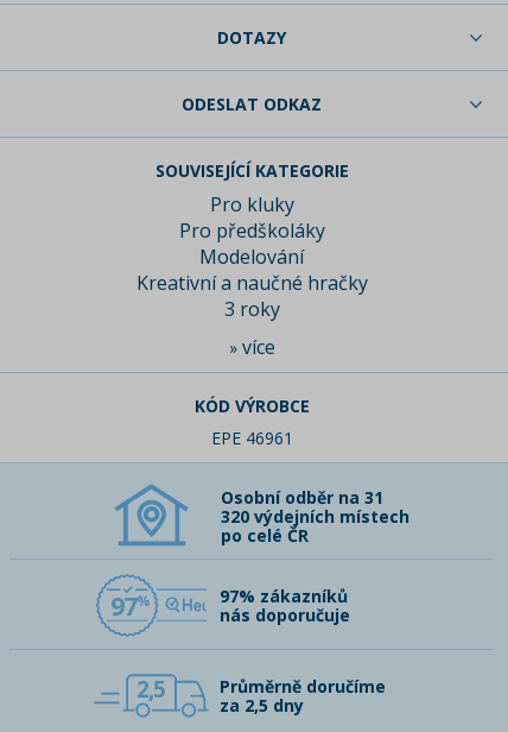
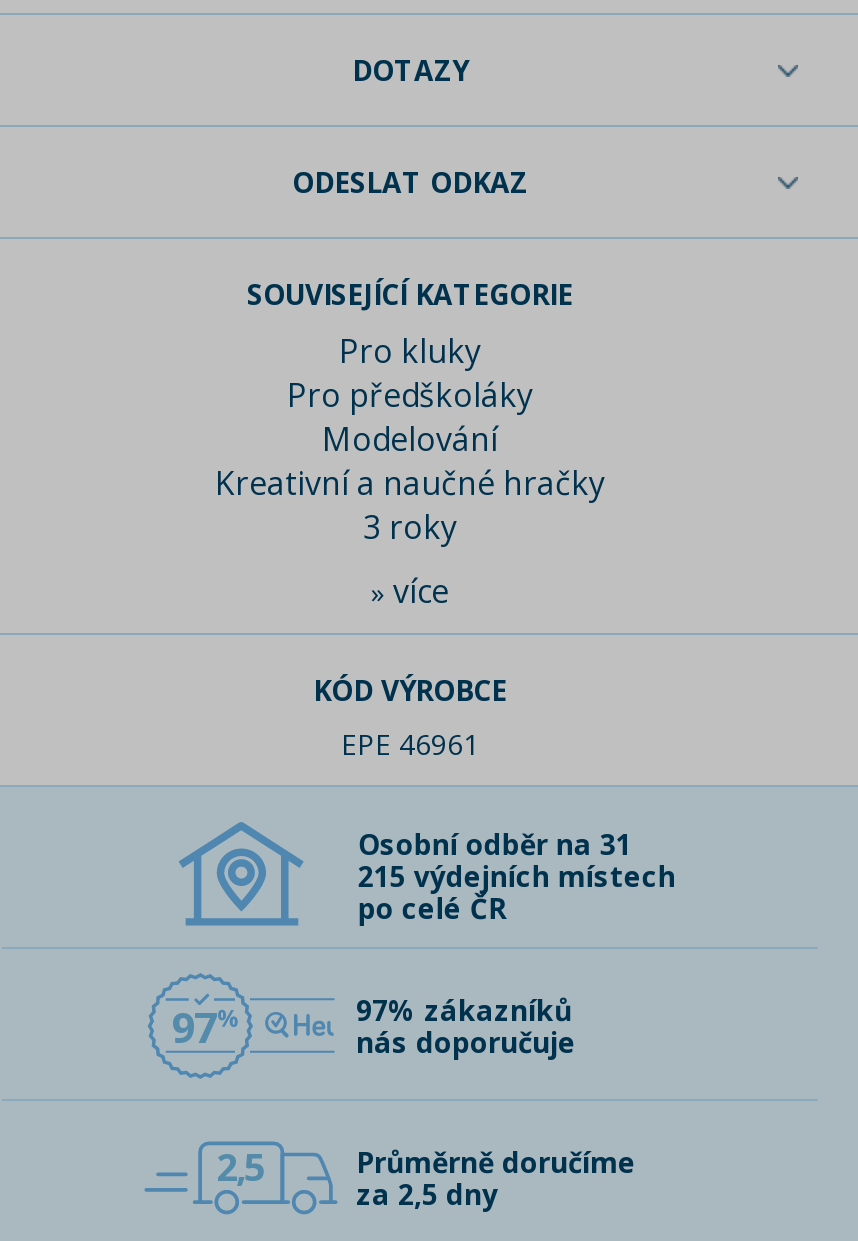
[221,505,409,528] 320 výdejních místech -> [358,857,676,895] 215 výdejních místech

